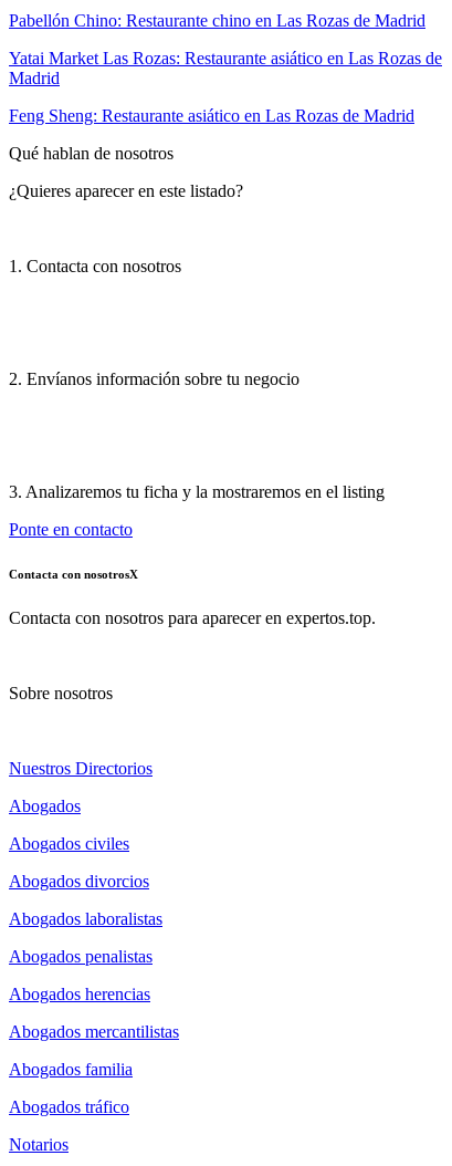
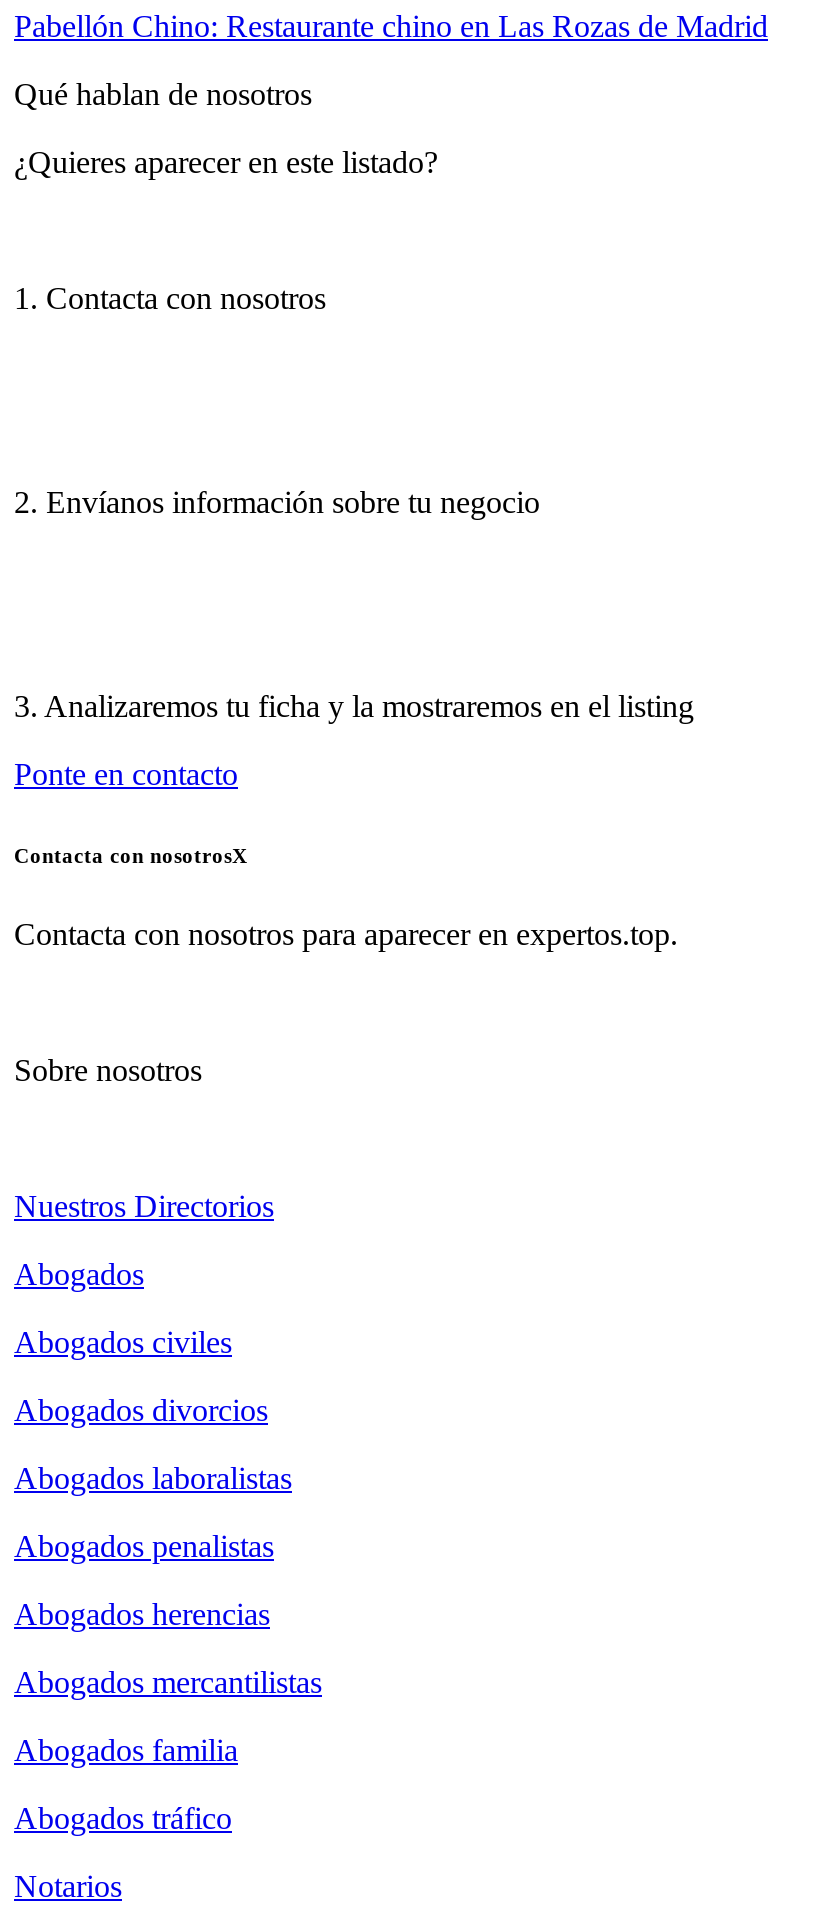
[9,49,442,125] Yatai Market Las Rozas: Restaurante asiático en Las Rozas de | Madrid | Feng Sheng: Restaurante asiático en Las Rozas de Madrid -> none

